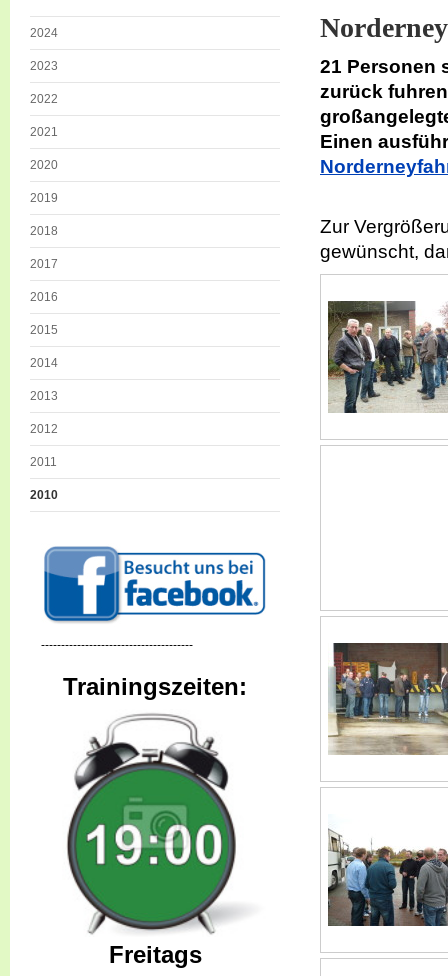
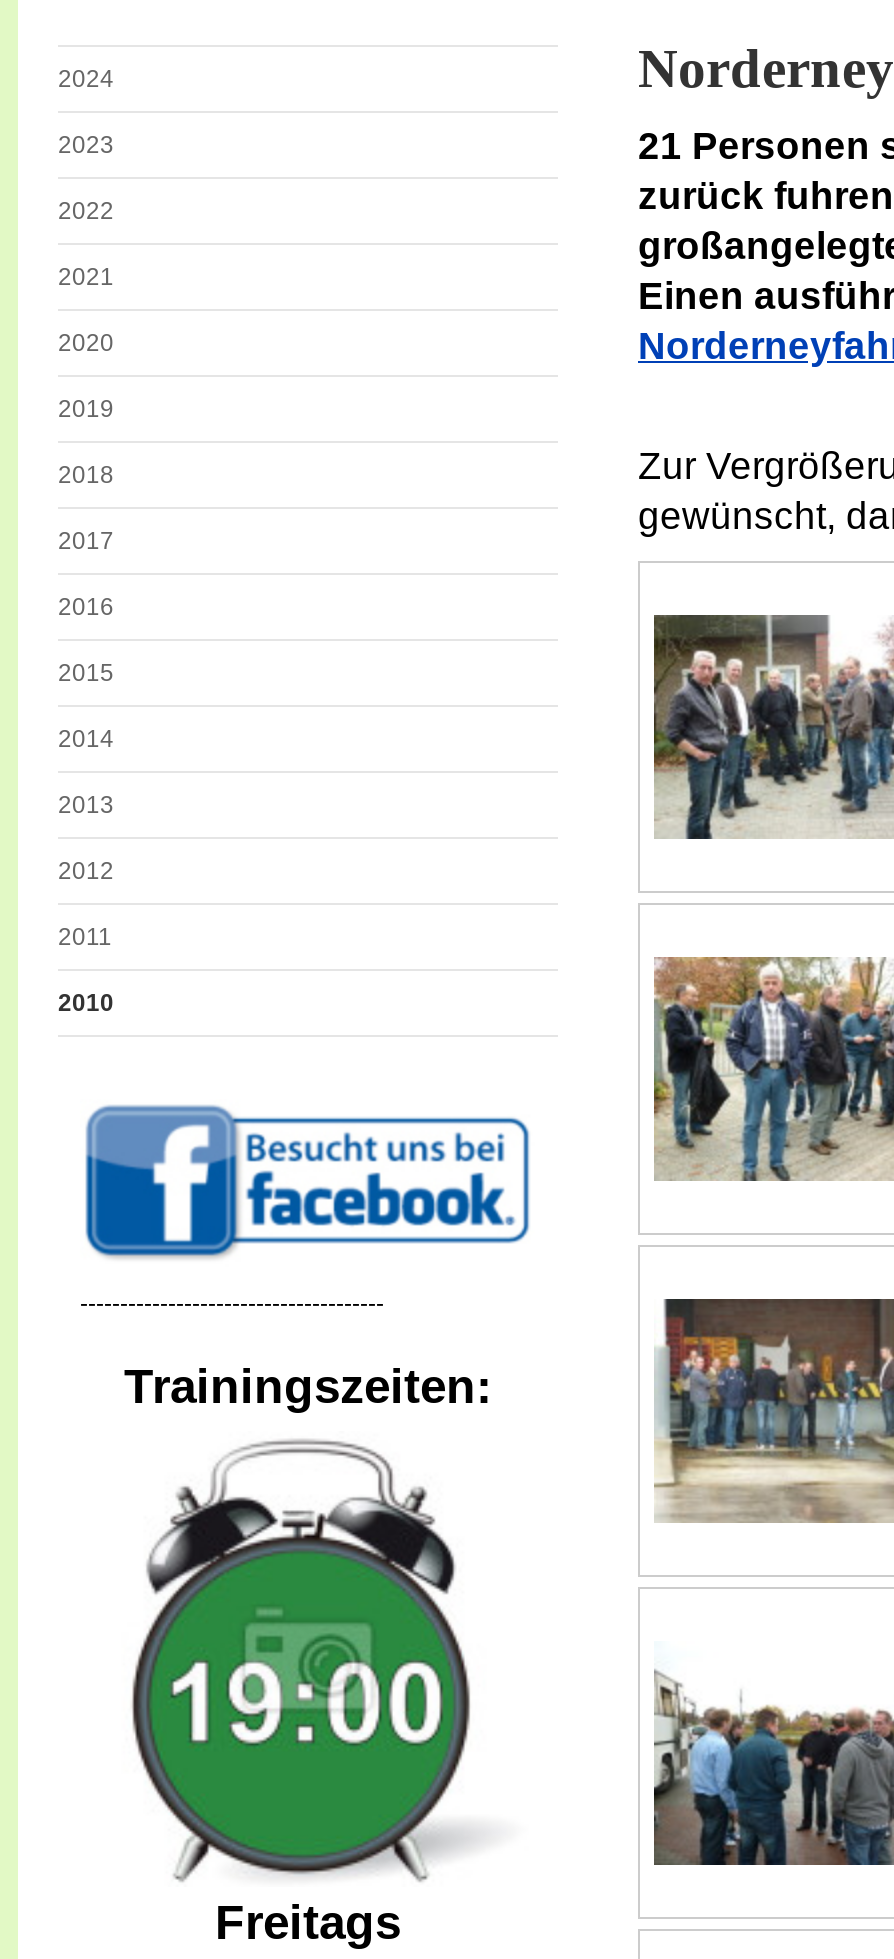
none -> [652,955,888,1183] [image]

